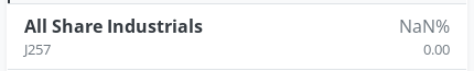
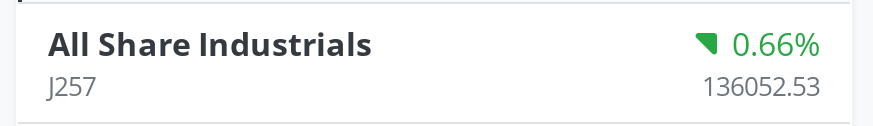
[395,15,450,39] NaN% -> [724,23,820,67] 0.66%
[423,40,450,60] 0.00 -> [702,69,820,105] 136052.53

